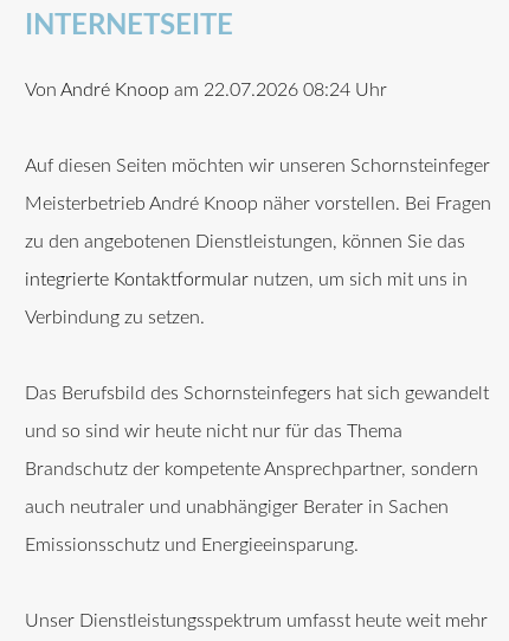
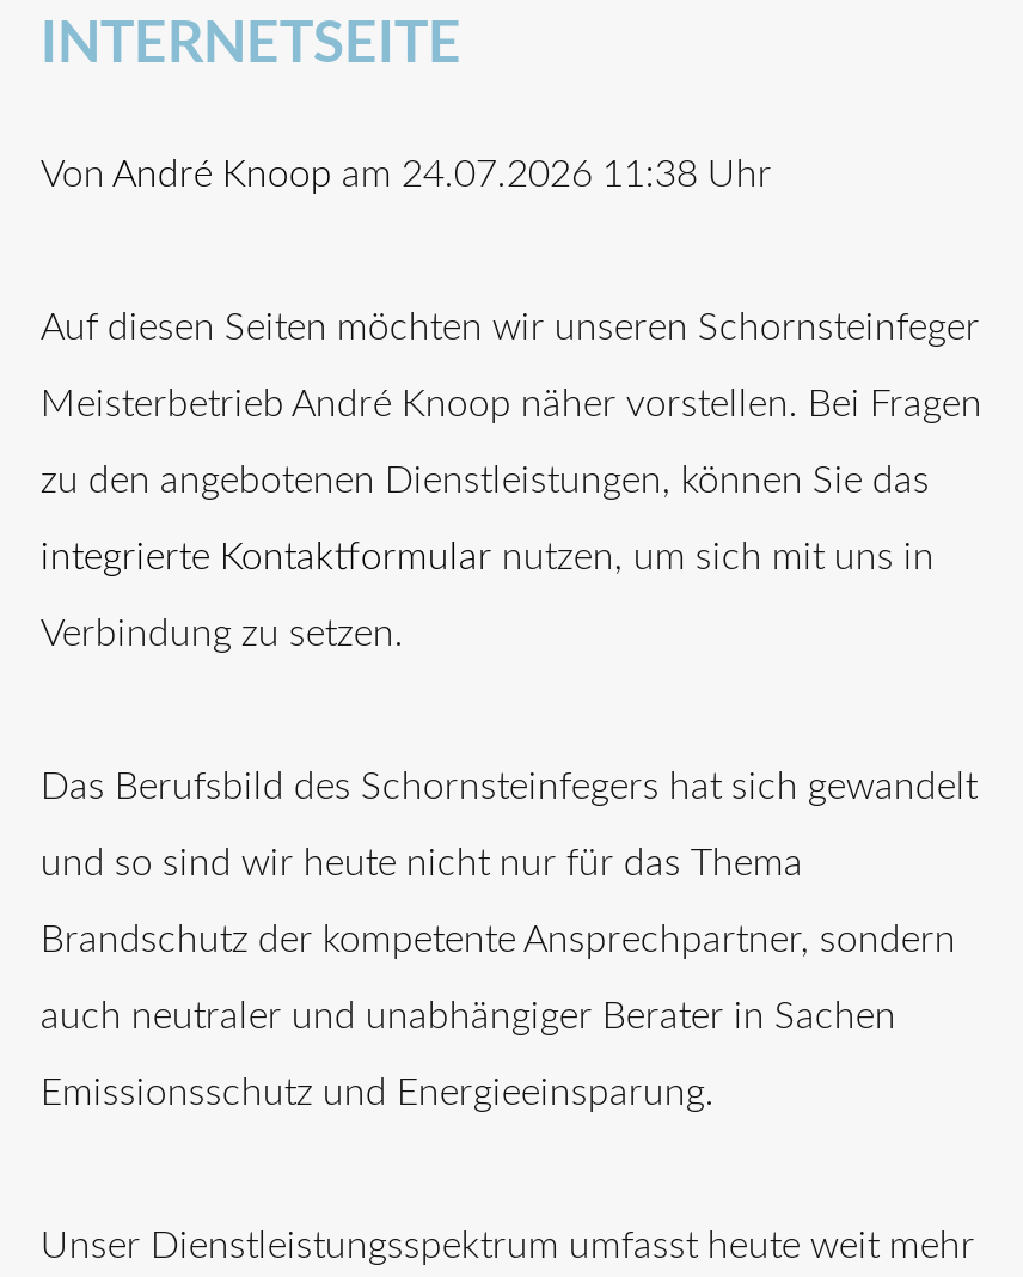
[25,81,388,100] Von André Knoop am 22.07.2026 08:24 Uhr -> [40,155,772,194] Von André Knoop am 24.07.2026 11:38 Uhr

